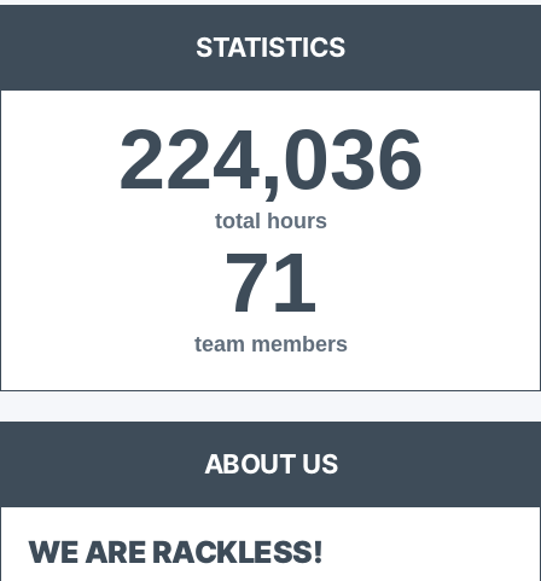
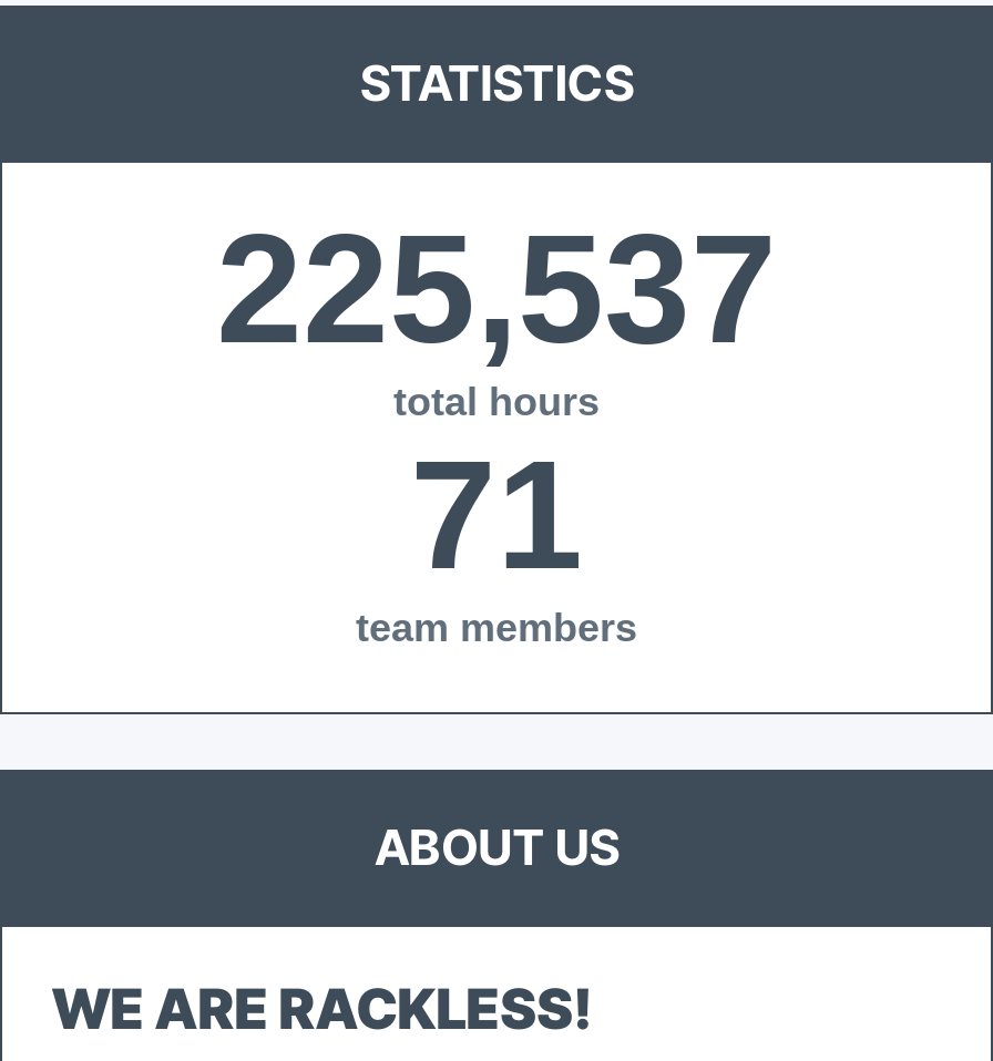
[118,112,423,207] 224,036 -> [216,203,777,375] 225,537

